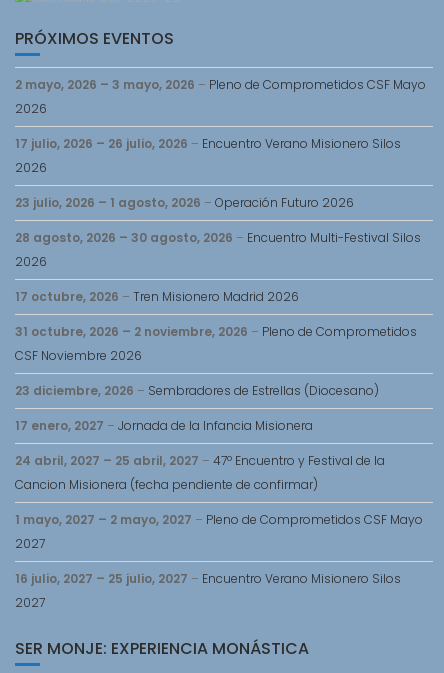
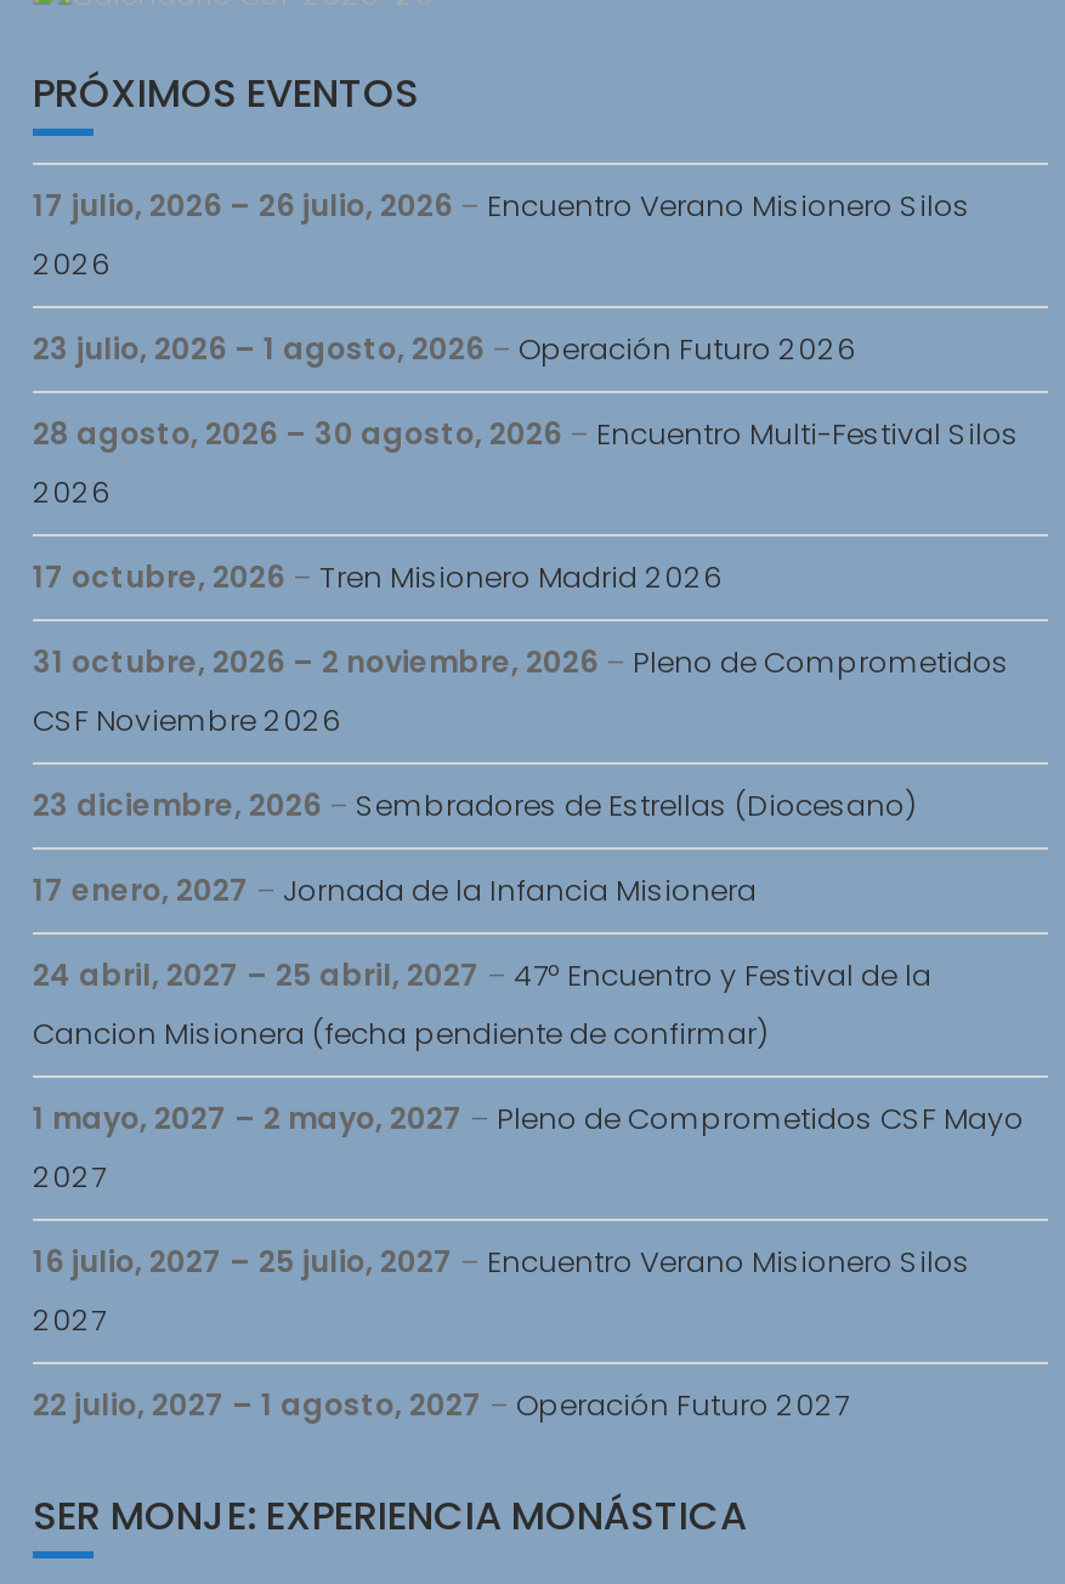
[15,76,426,117] 2 mayo, 2026 – 3 mayo, 2026 – Pleno de Comprometidos CSF Mayo | 2026 -> none
moved [15,135,423,611] -> [33,184,1024,1339]: 17 julio, 2026 – 26 julio, 2026 – Encuentro Verano Misionero Silos | 2026 | 23 julio, 2026 – 1 agosto, 2026 – Operación Futuro 2026 | ... | 16 julio, 2027 – 25 julio, 2027 – Encuentro Verano Misionero Silos | 2027
none -> [33,1383,849,1424] 22 julio, 2027 – 1 agosto, 2027 – Operación Futuro 2027

